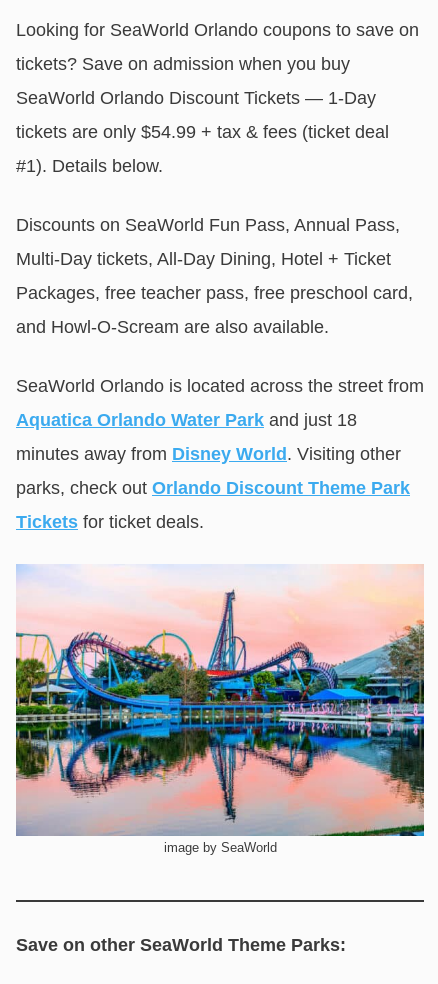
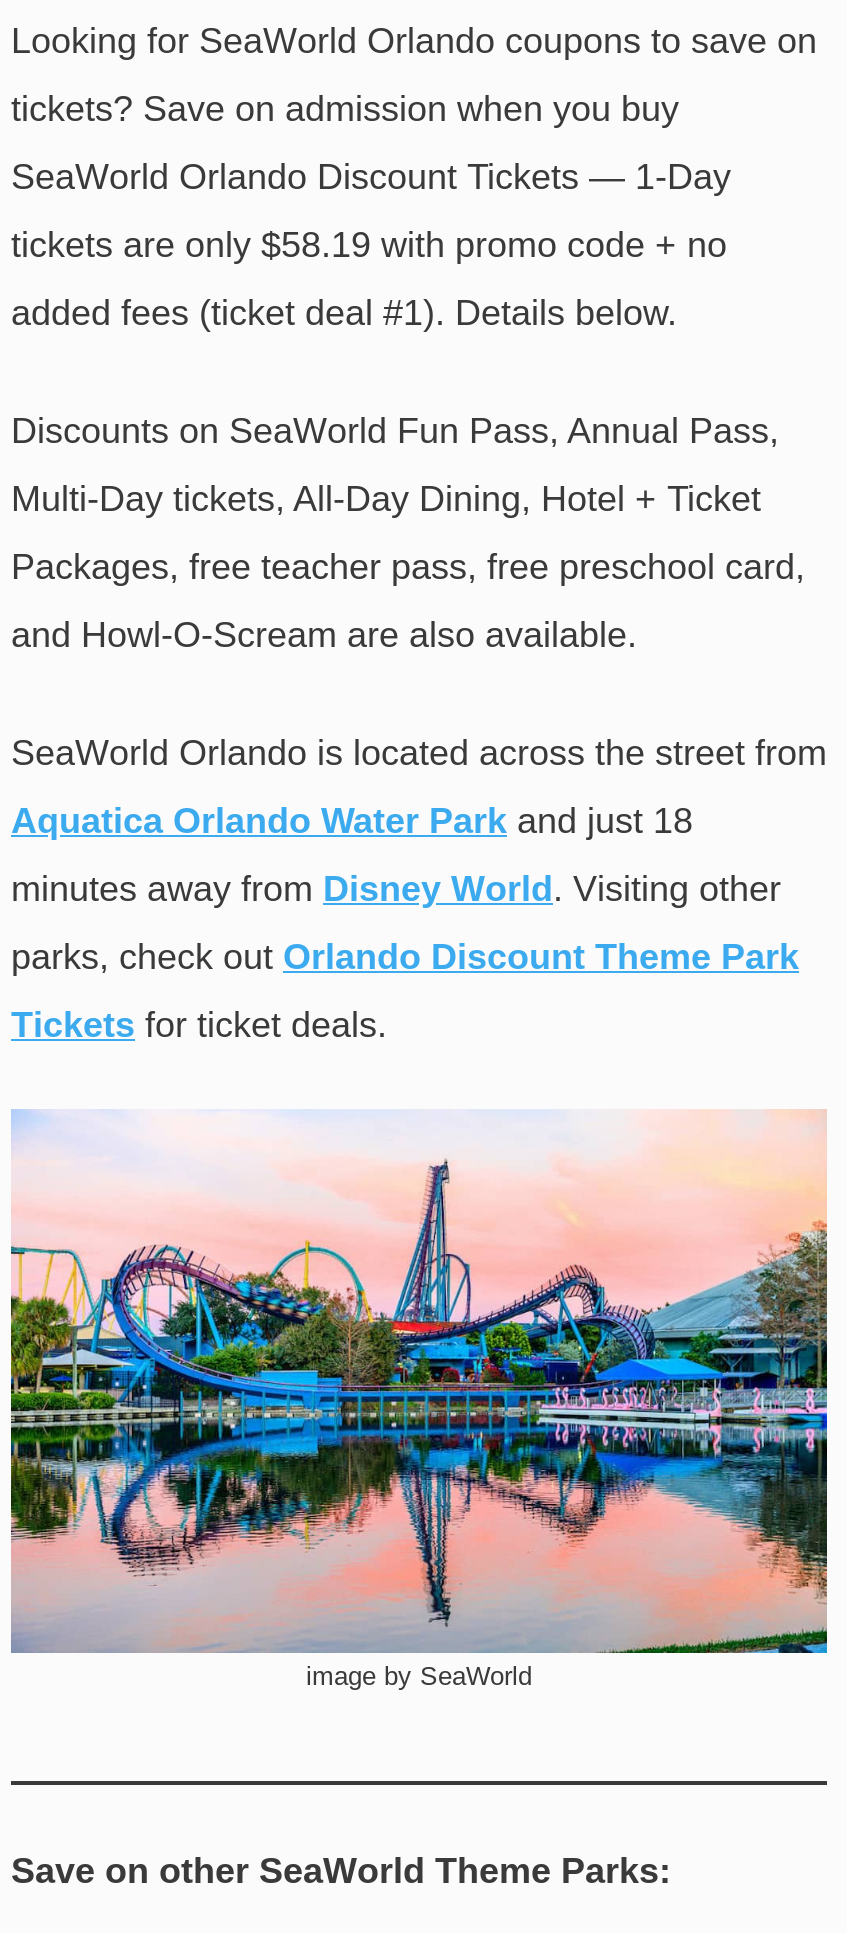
[16,122,389,142] tickets are only $54.99 + tax & fees (ticket deal -> [11,225,727,265] tickets are only $58.19 with promo code + no
[16,156,163,176] #1). Details below. -> [11,293,677,333] added fees (ticket deal #1). Details below.

